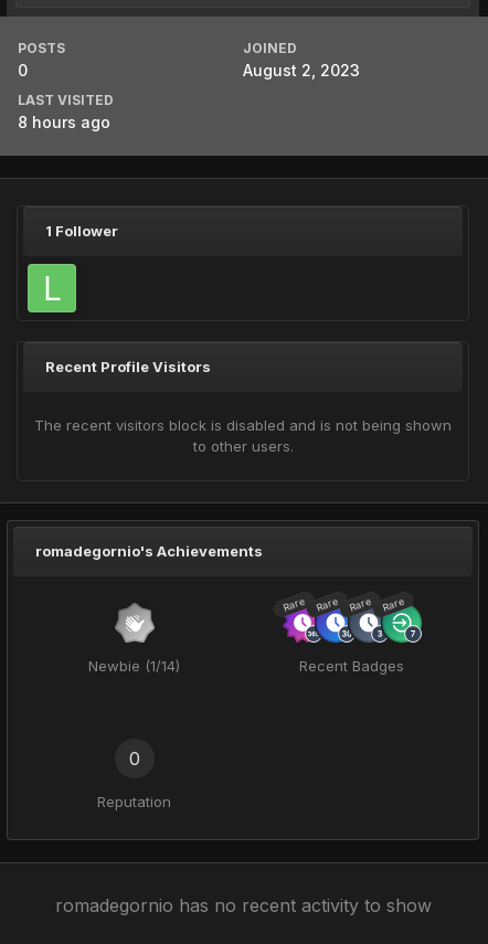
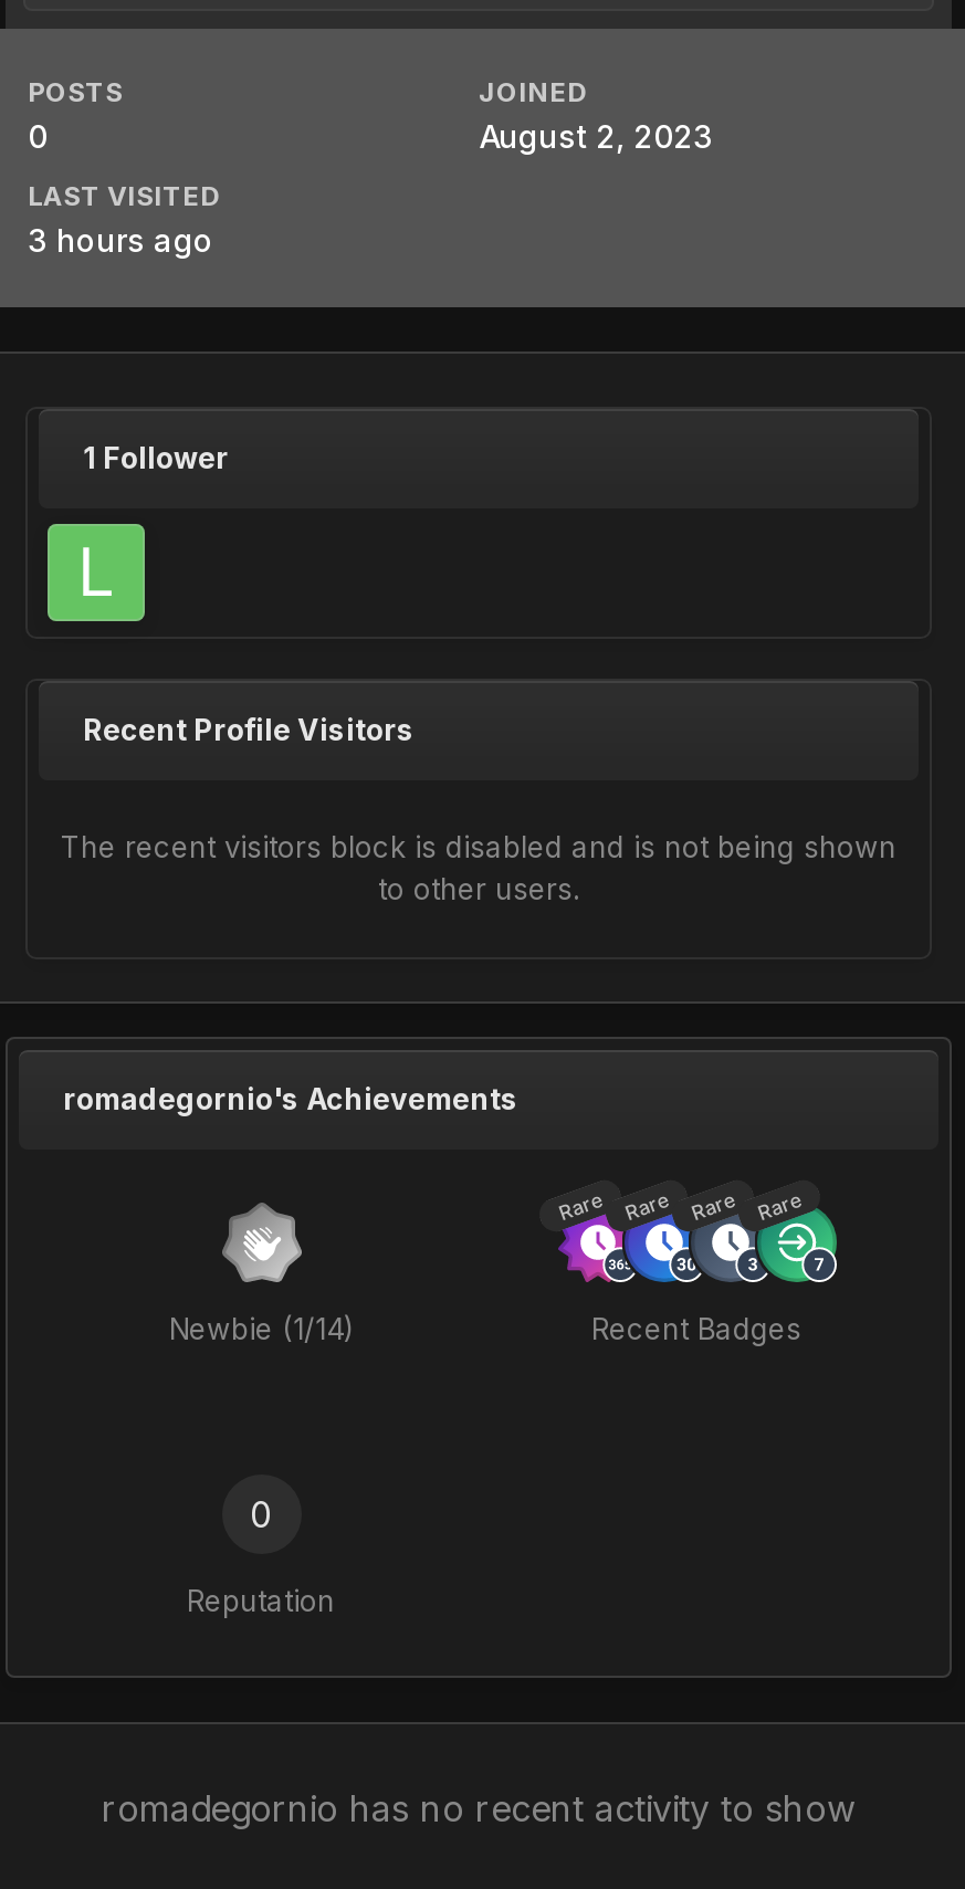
[18,113,110,131] 8 hours ago -> [28,221,213,259] 3 hours ago

